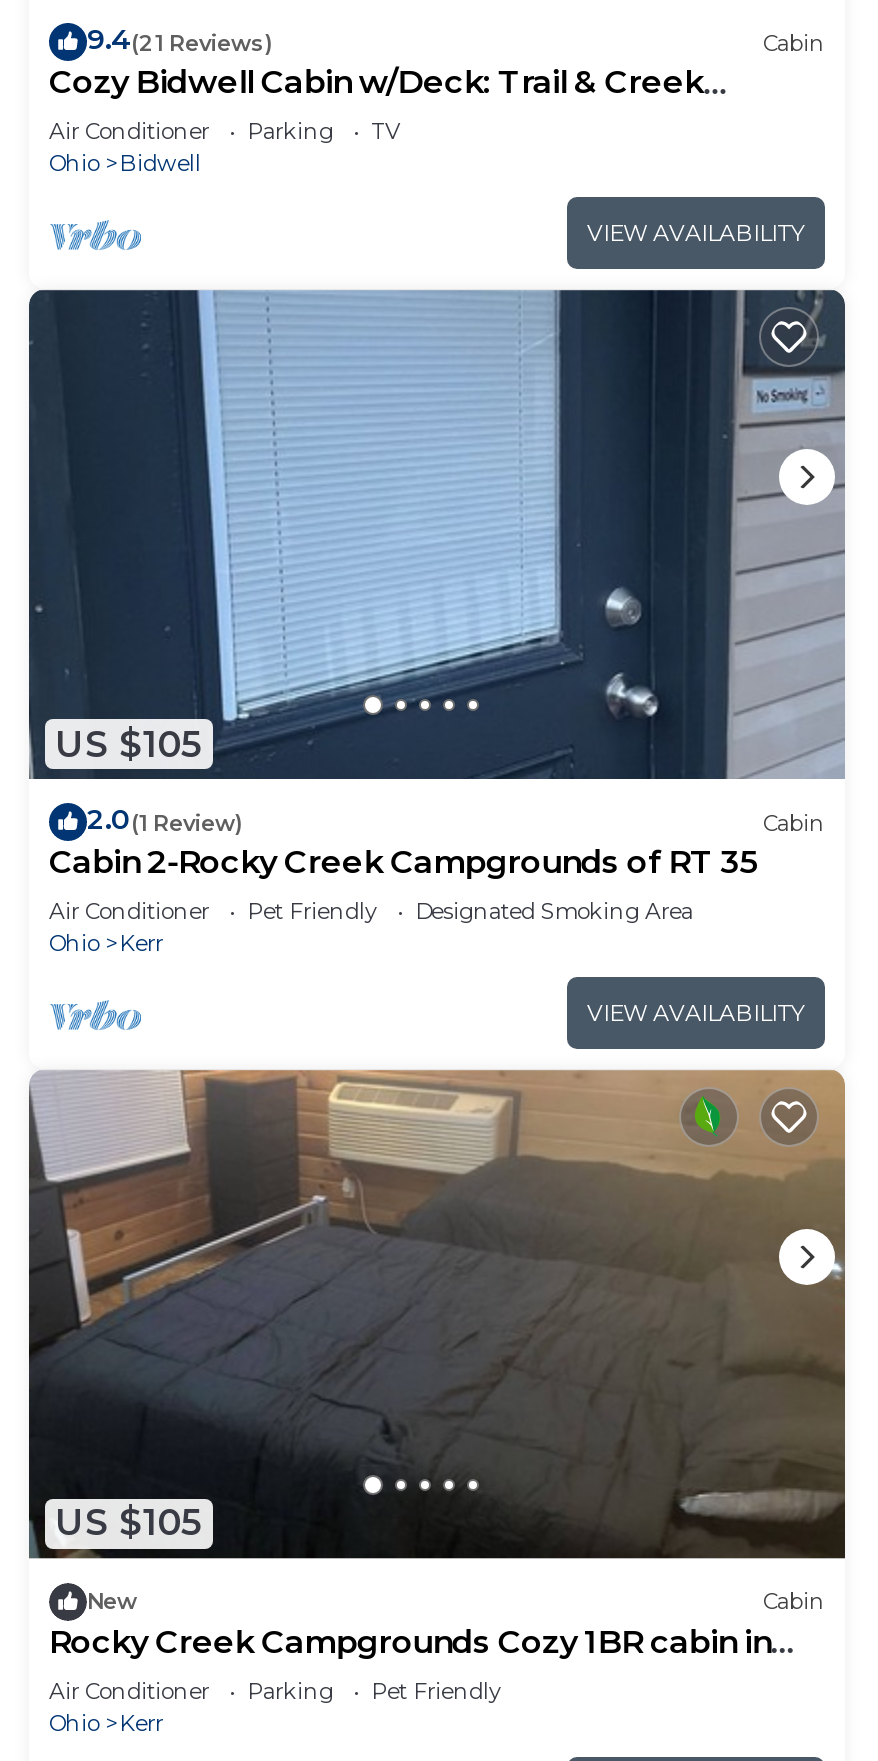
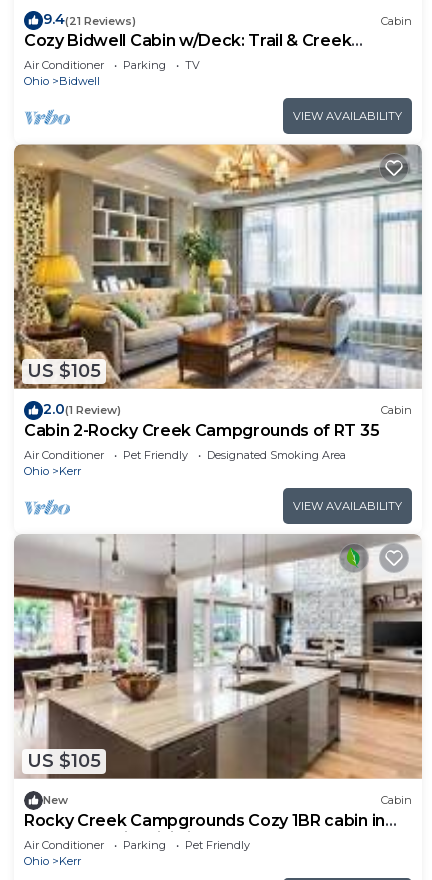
[27,289,845,781] [image] -> [13,144,422,390] [image]
[27,1069,847,1561] [image] -> [13,534,423,779] [image]

